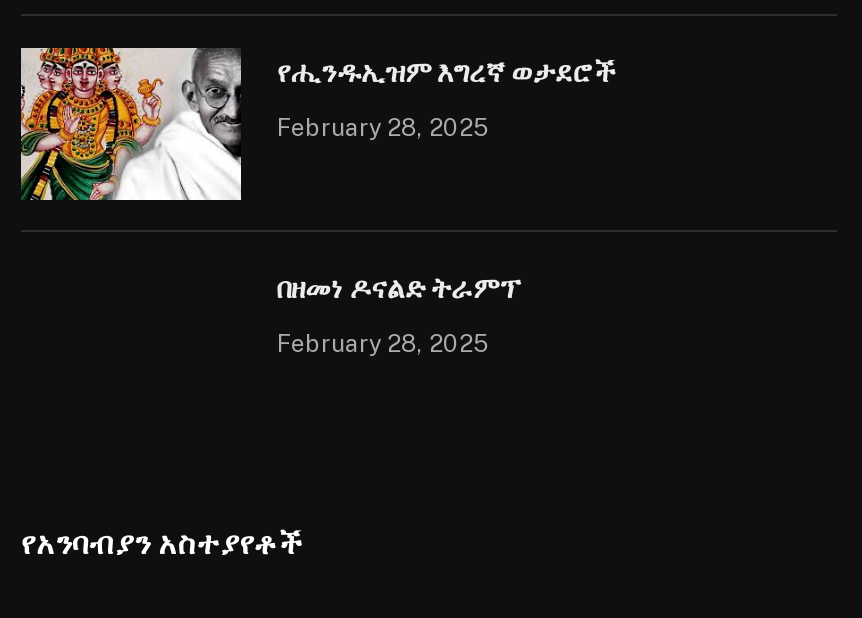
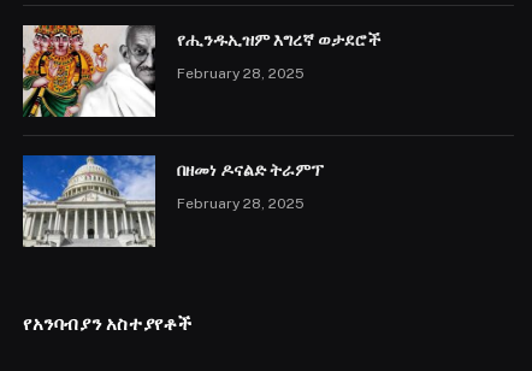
none -> [22,154,156,248] [image]

